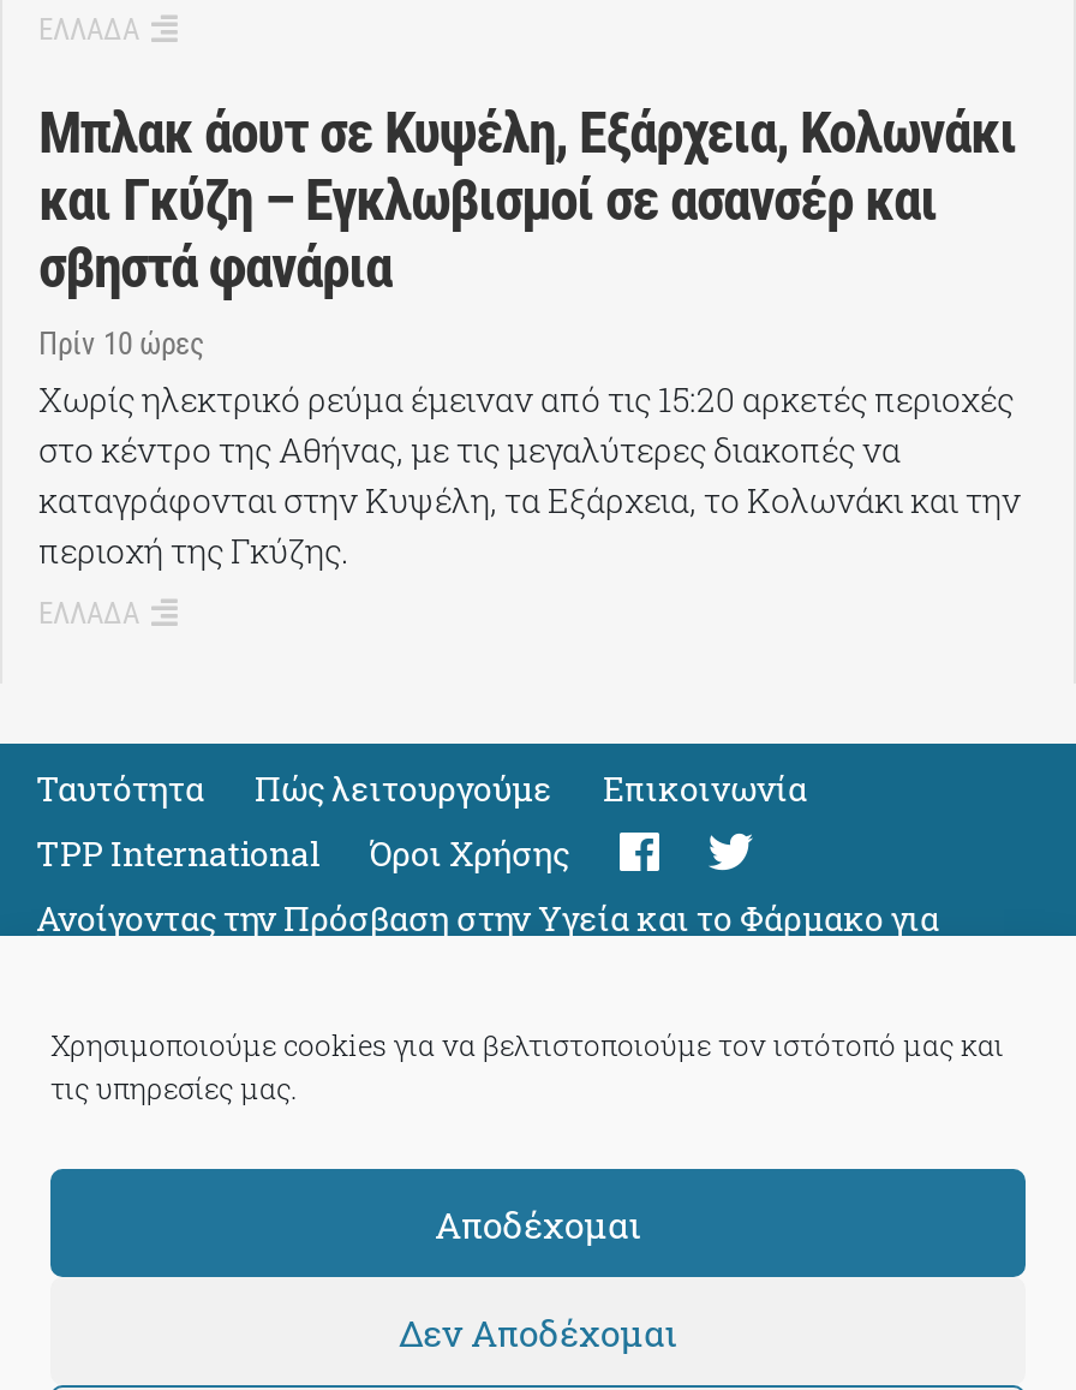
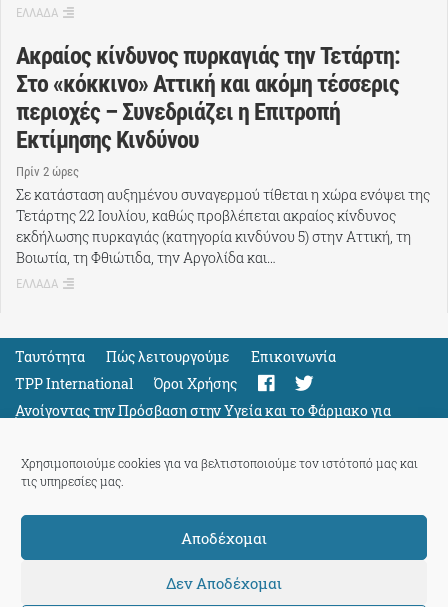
[38,100,1021,572] Μπλακ άουτ σε Κυψέλη, Εξάρχεια, Κολωνάκι | και Γκύζη – Εγκλωβισμοί σε ασανσέρ και | σβηστά φανάρια | Πρίν 10 ώρες | Χωρίς ηλεκτρικό ρεύμα έμειναν από τις 15:20 αρκετές περιοχές | στο κέντρο της Αθήνας, με τις μεγαλύτερες διακοπές να | καταγράφονται στην Κυψέλη, τα Εξάρχεια, το Κολωνάκι και την | περιοχή της Γκύζης. -> [16,42,430,266] Ακραίος κίνδυνος πυρκαγιάς την Τετάρτη: | Στο «κόκκινο» Αττική και ακόμη τέσσερις | περιοχές – Συνεδριάζει η Επιτροπή | Εκτίμησης Κινδύνου | Πρίν 2 ώρες | Σε κατάσταση αυξημένου συναγερμού τίθεται η χώρα ενόψει της | Τετάρτης 22 Ιουλίου, καθώς προβλέπεται ακραίος κίνδυνος | εκδήλωσης πυρκαγιάς (κατηγορία κινδύνου 5) στην Αττική, τη | Βοιωτία, τη Φθιώτιδα, την Αργολίδα και…

